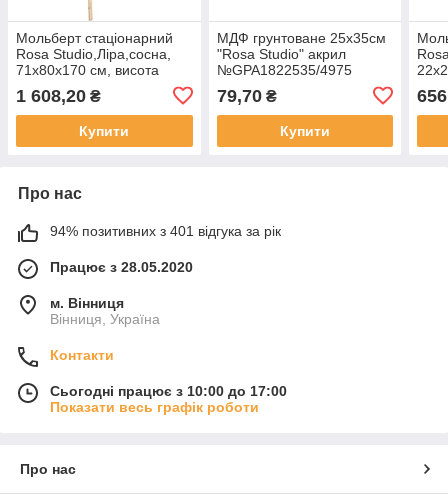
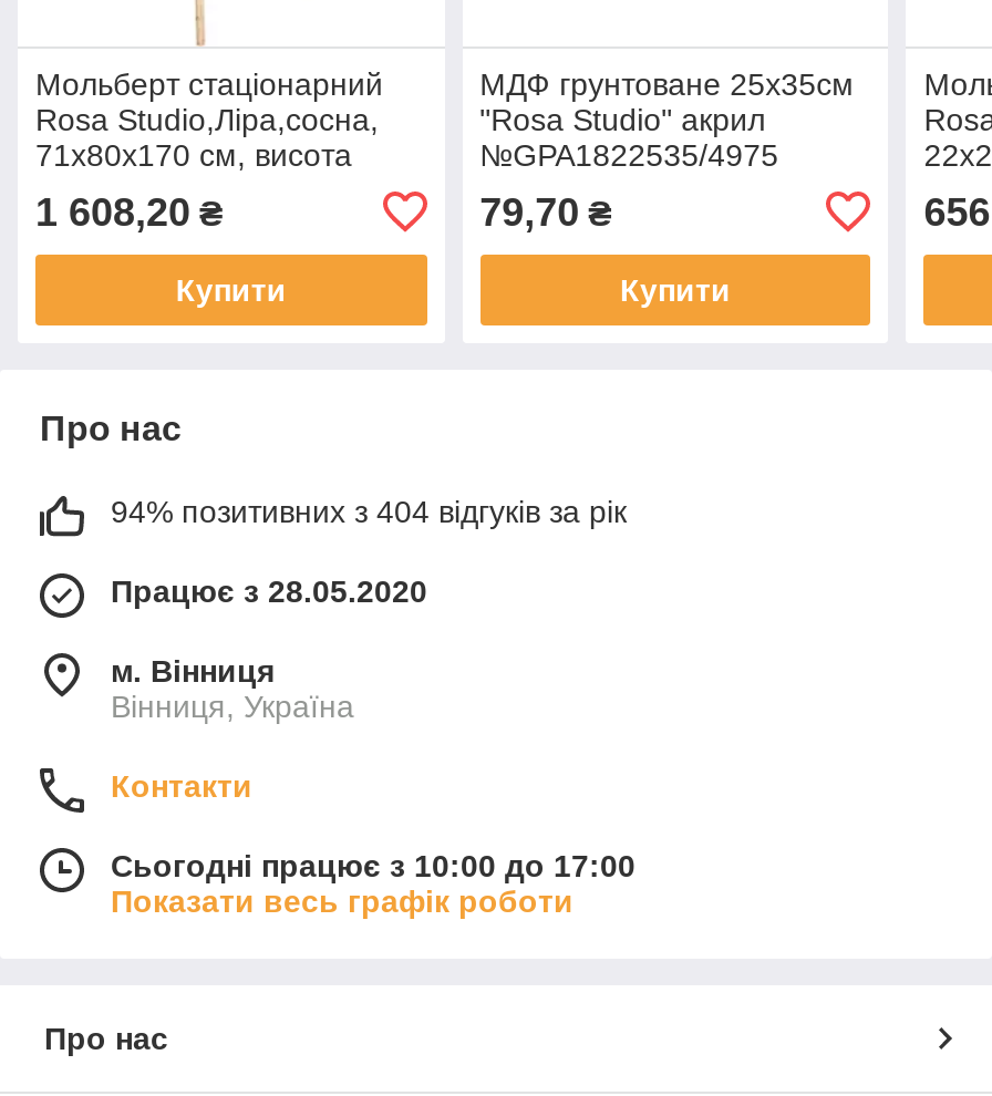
[50,223,281,239] 94% позитивних з 401 відгука за рік -> [111,493,627,529] 94% позитивних з 404 відгуків за рік

